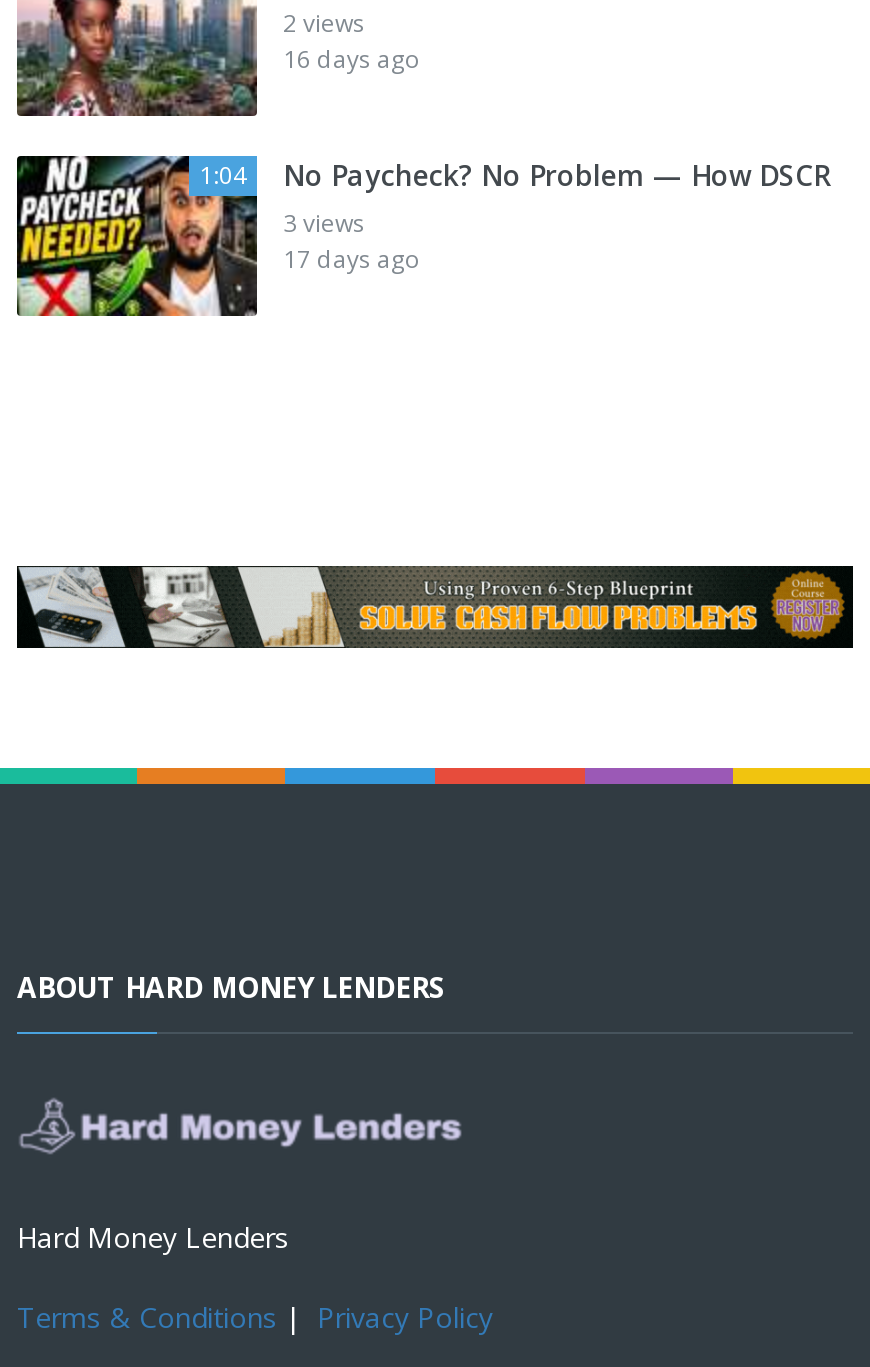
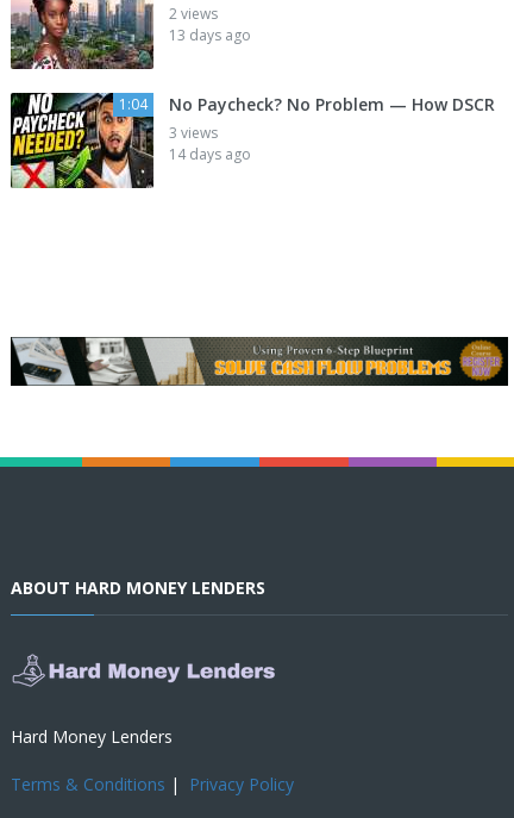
[283,42,421,76] 16 days ago -> [169,25,251,45] 13 days ago
[283,242,421,276] 17 days ago -> [169,144,251,164] 14 days ago

